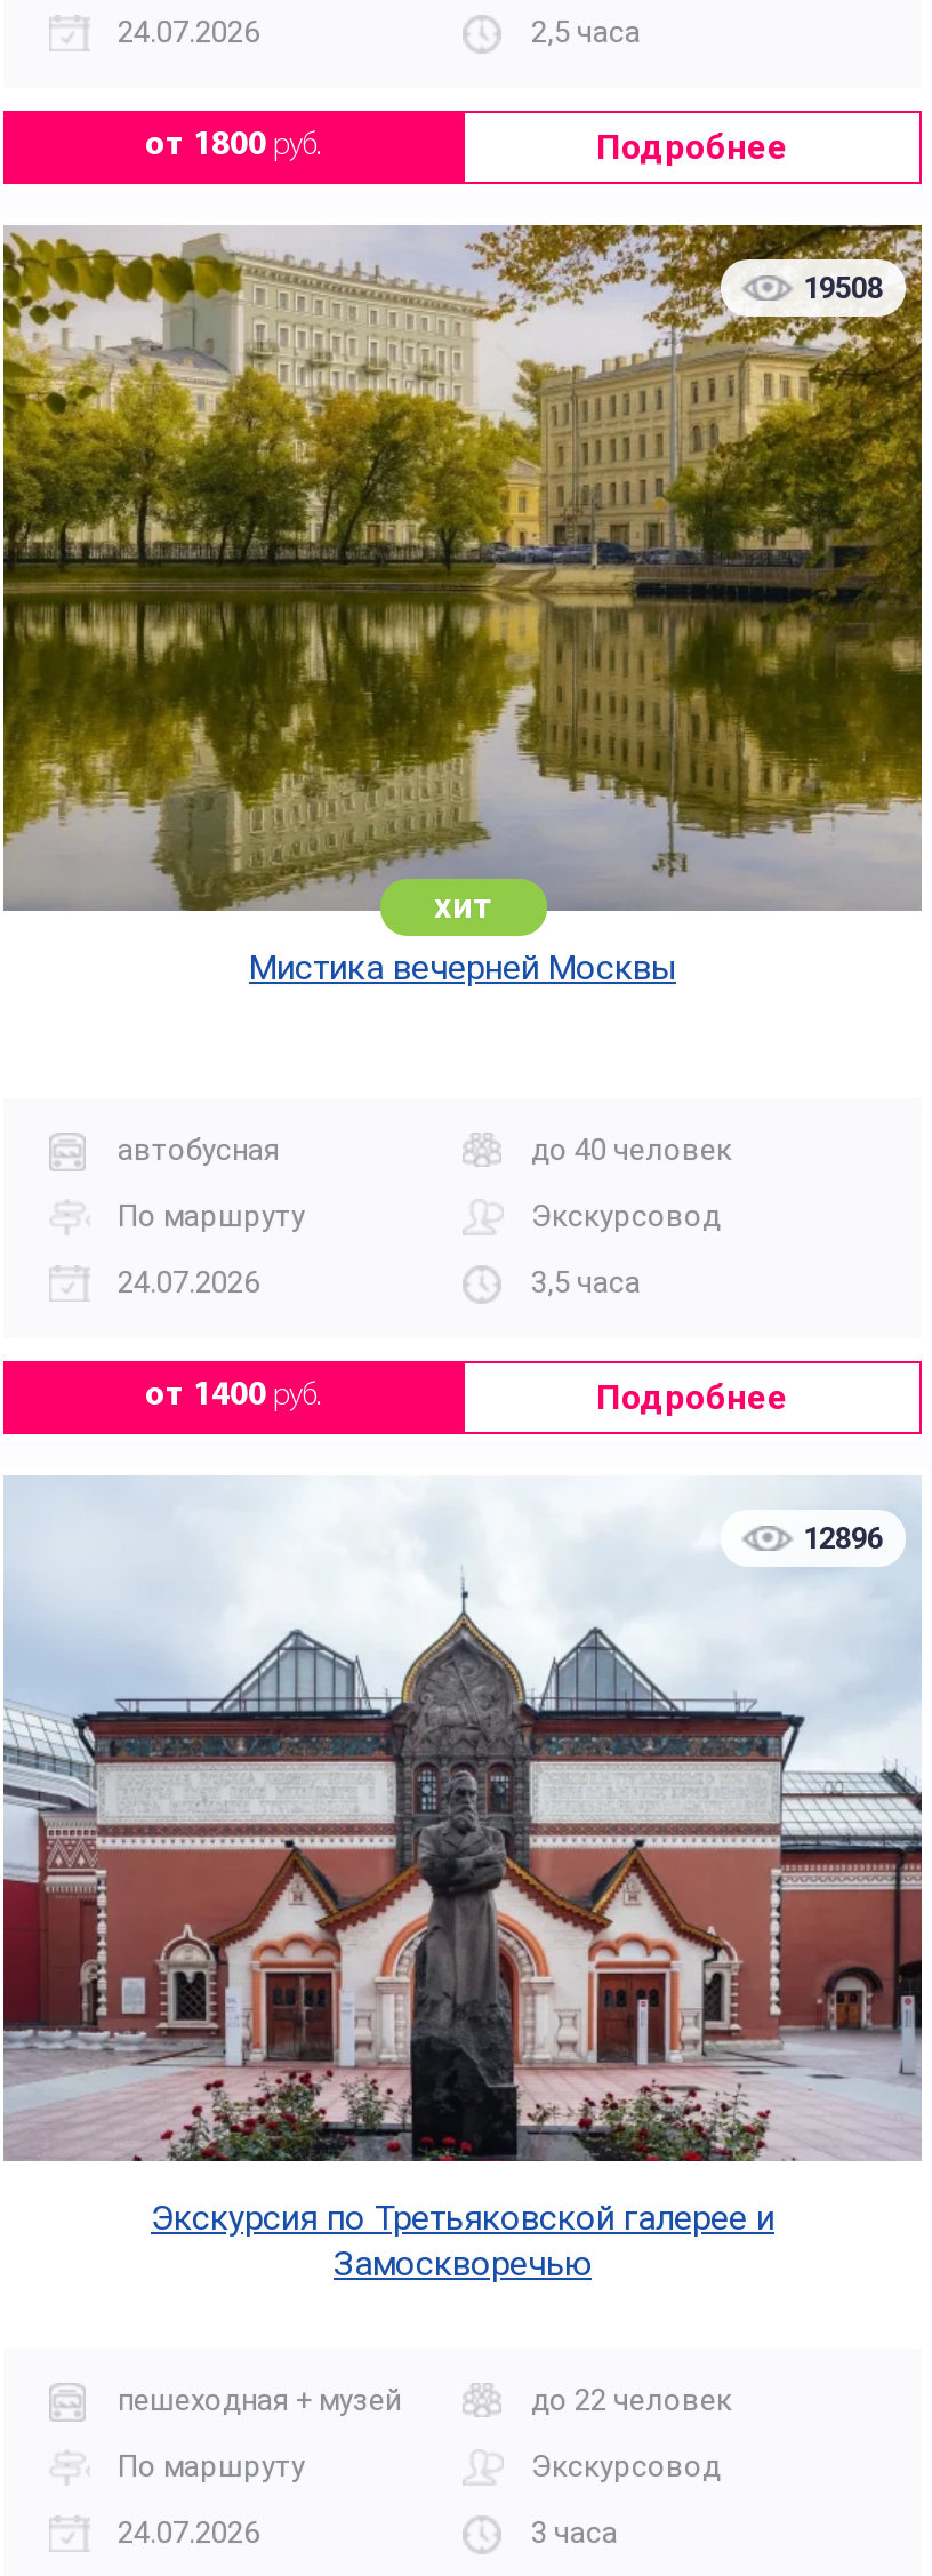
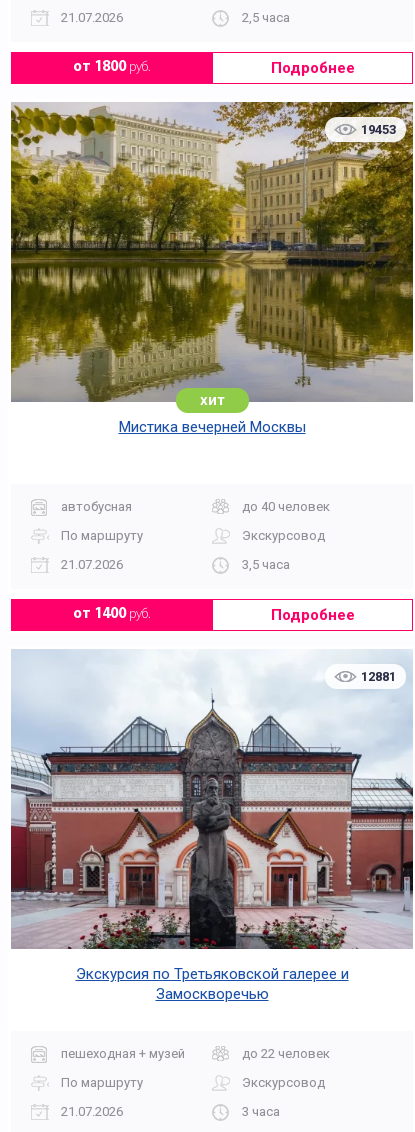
[118,14,259,48] 24.07.2026 -> [61,9,123,24] 21.07.2026
[803,271,883,305] 19508 -> [361,122,396,137] 19453
[118,1264,259,1298] 24.07.2026 -> [61,556,123,571] 21.07.2026
[803,1521,883,1555] 12896 -> [361,669,396,684] 12881
[118,2514,259,2549] 24.07.2026 -> [61,1103,123,1118] 21.07.2026

